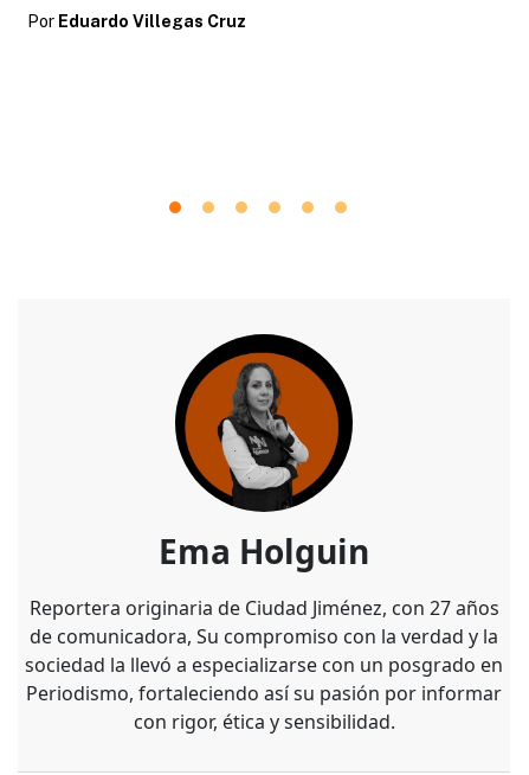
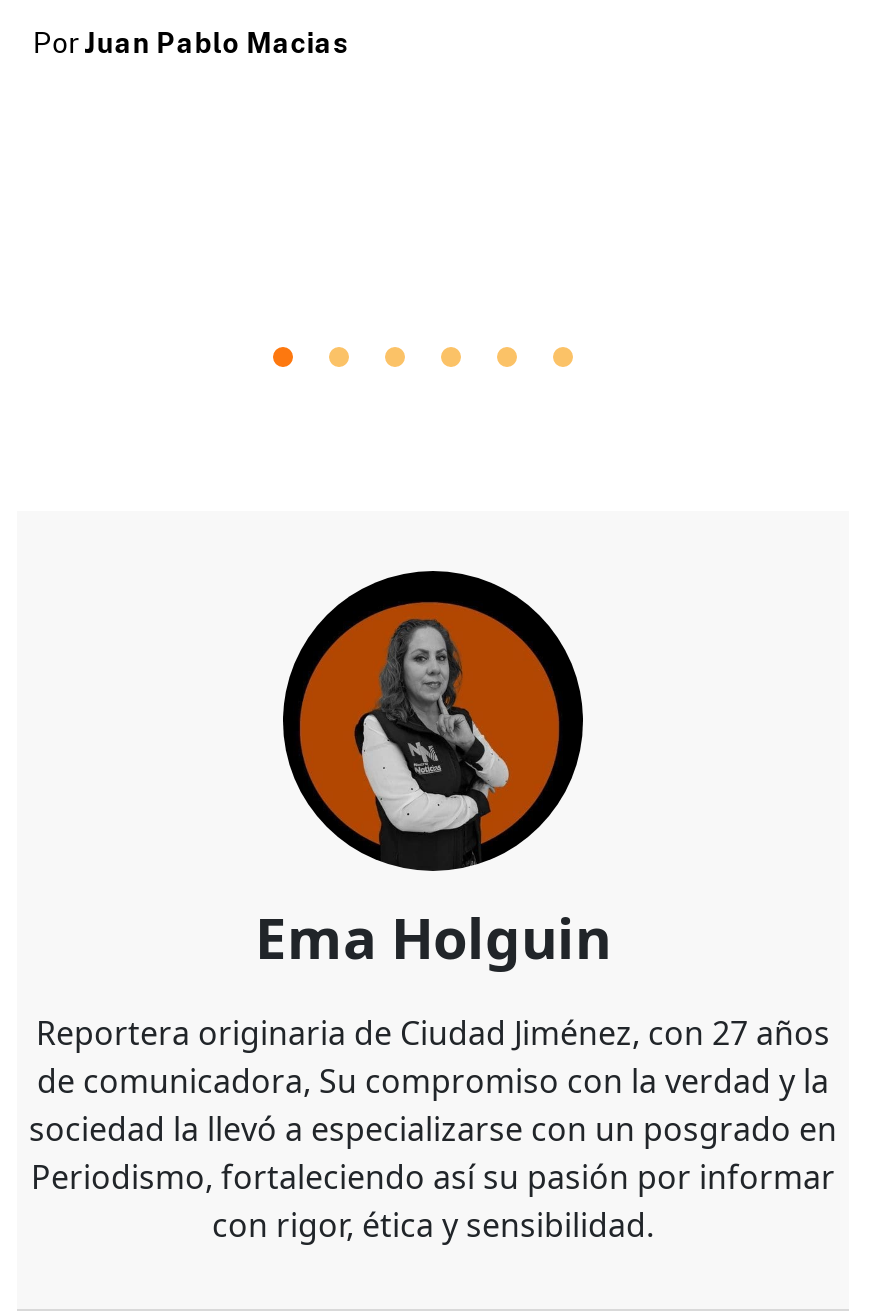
[27,12,246,31] Por Eduardo Villegas Cruz -> [32,28,348,60] Por Juan Pablo Macias

